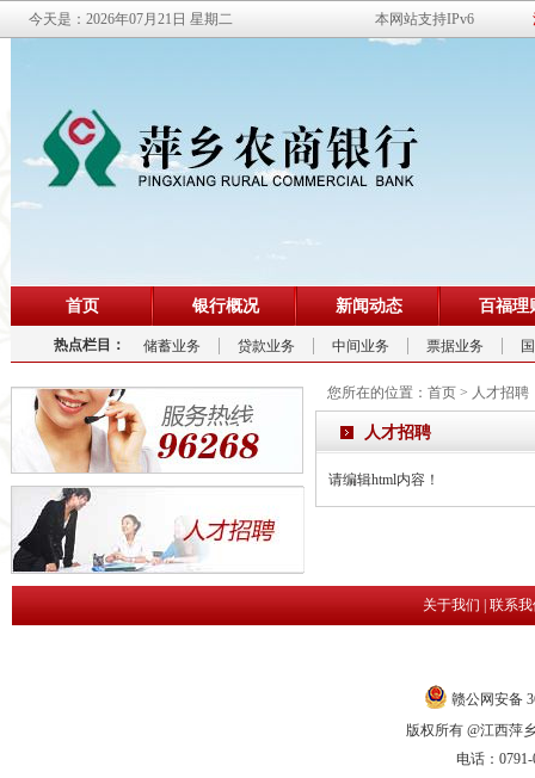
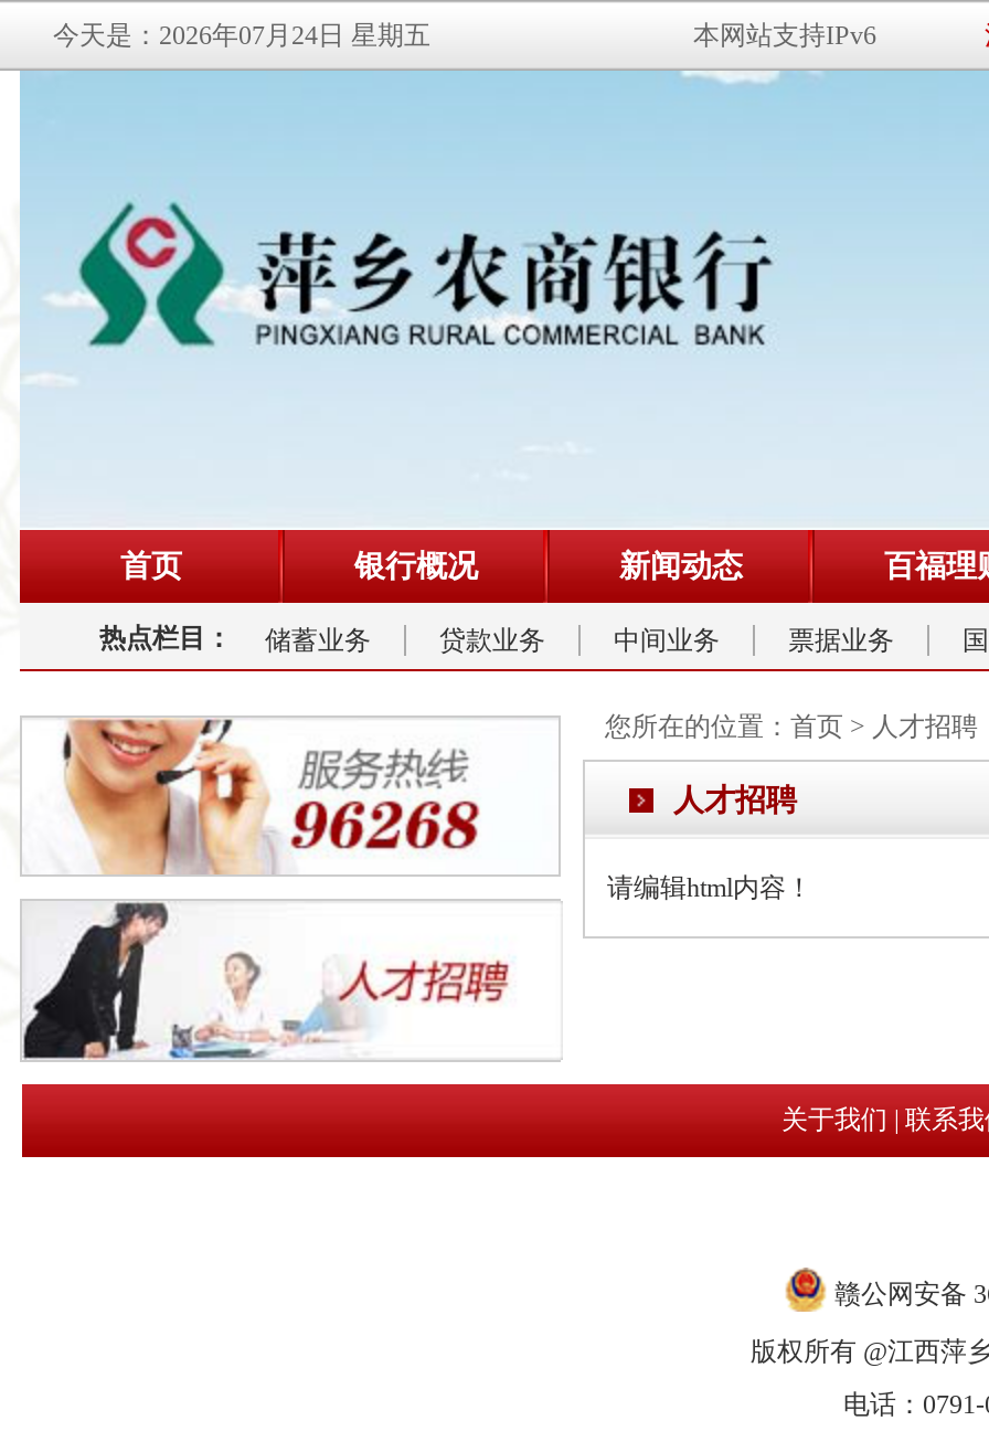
[29,11,233,27] 今天是：2026年07月21日 星期二 -> [53,20,430,51] 今天是：2026年07月24日 星期五

